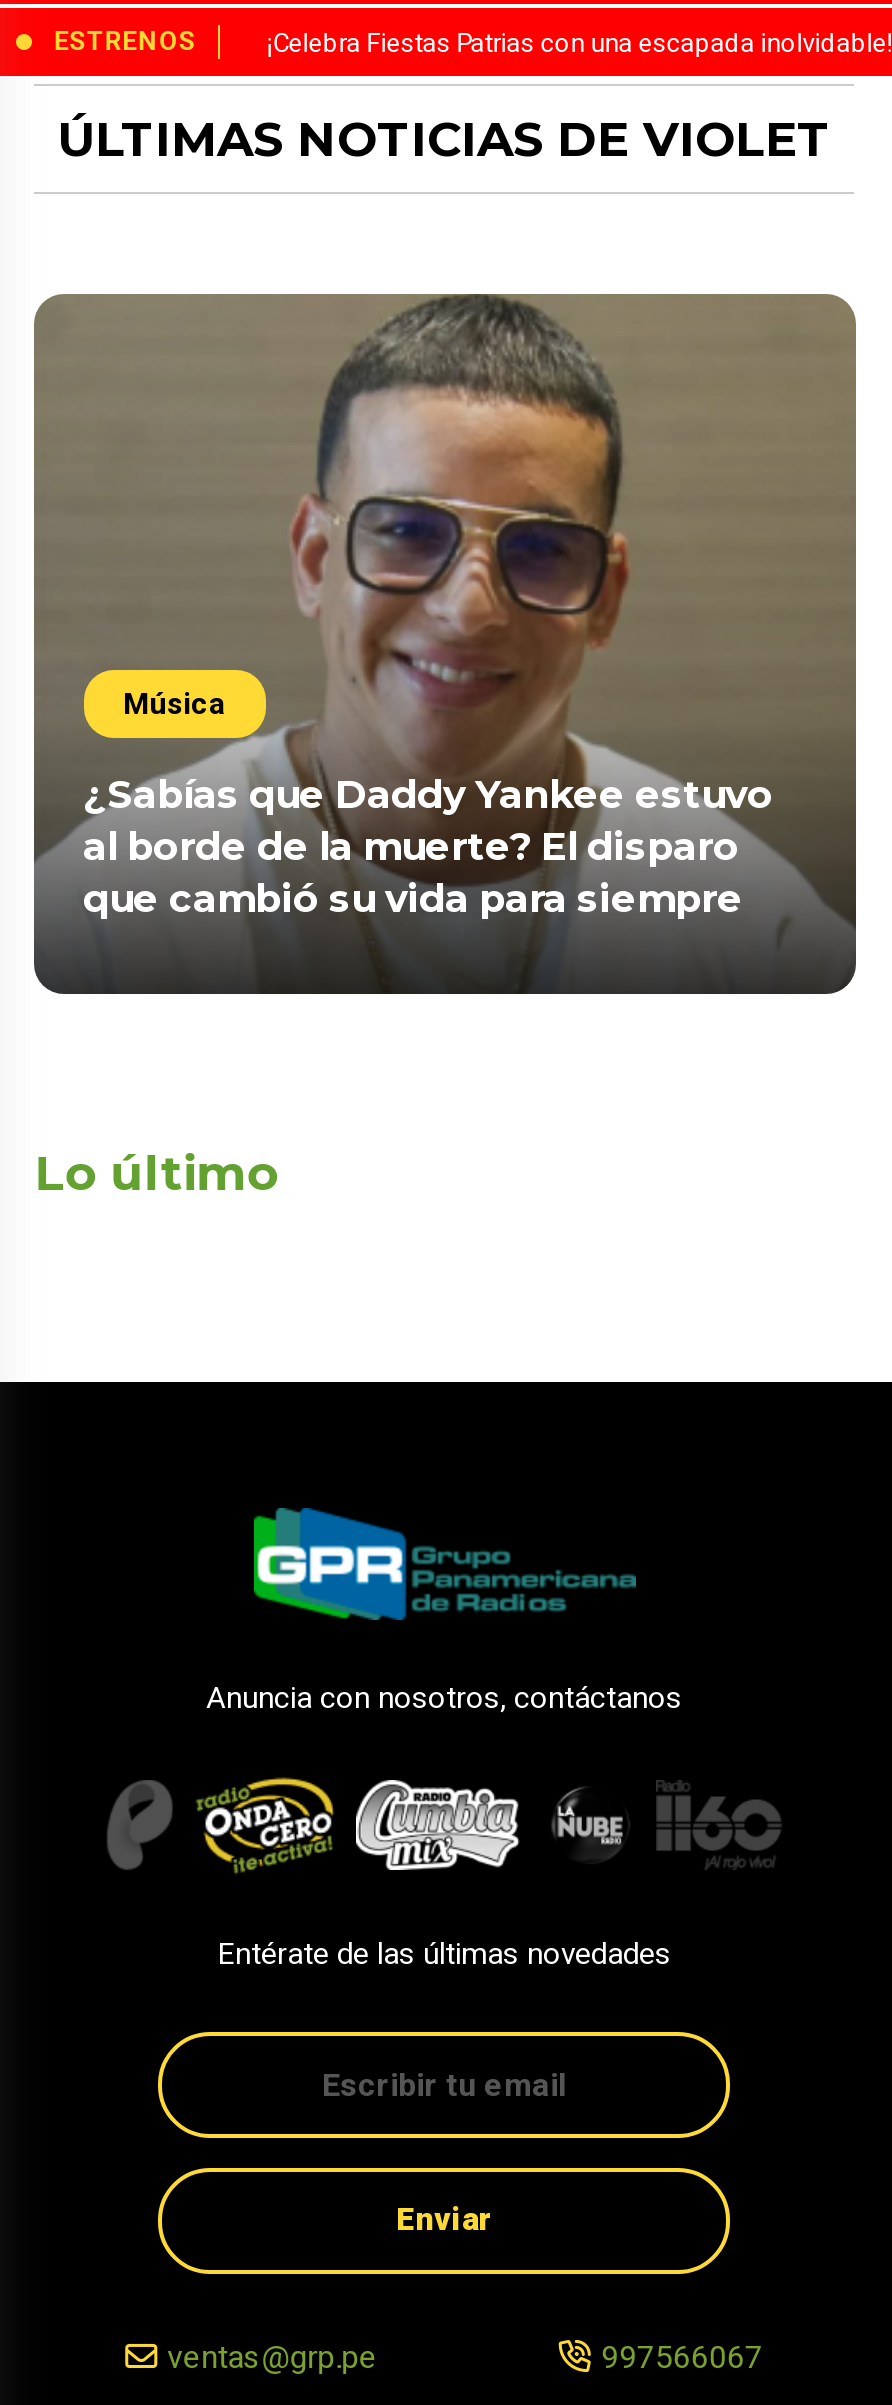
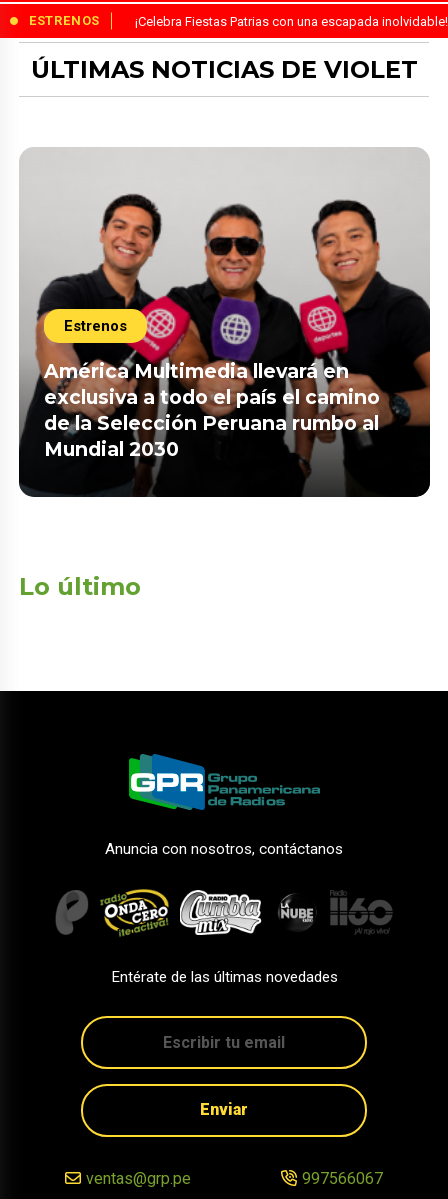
[34,294,858,994] [image] | Música -> [19,148,431,496] [image] | Estrenos
[83,771,773,923] ¿Sabías que Daddy Yankee estuvo | al borde de la muerte? El disparo | que cambió su vida para siempre -> [43,359,379,461] América Multimedia llevará en | exclusiva a todo el país el camino | de la Selección Peruana rumbo al | Mundial 2030

